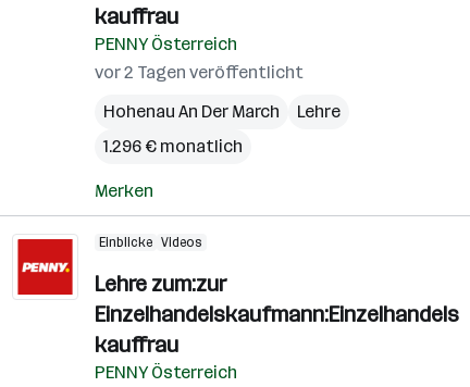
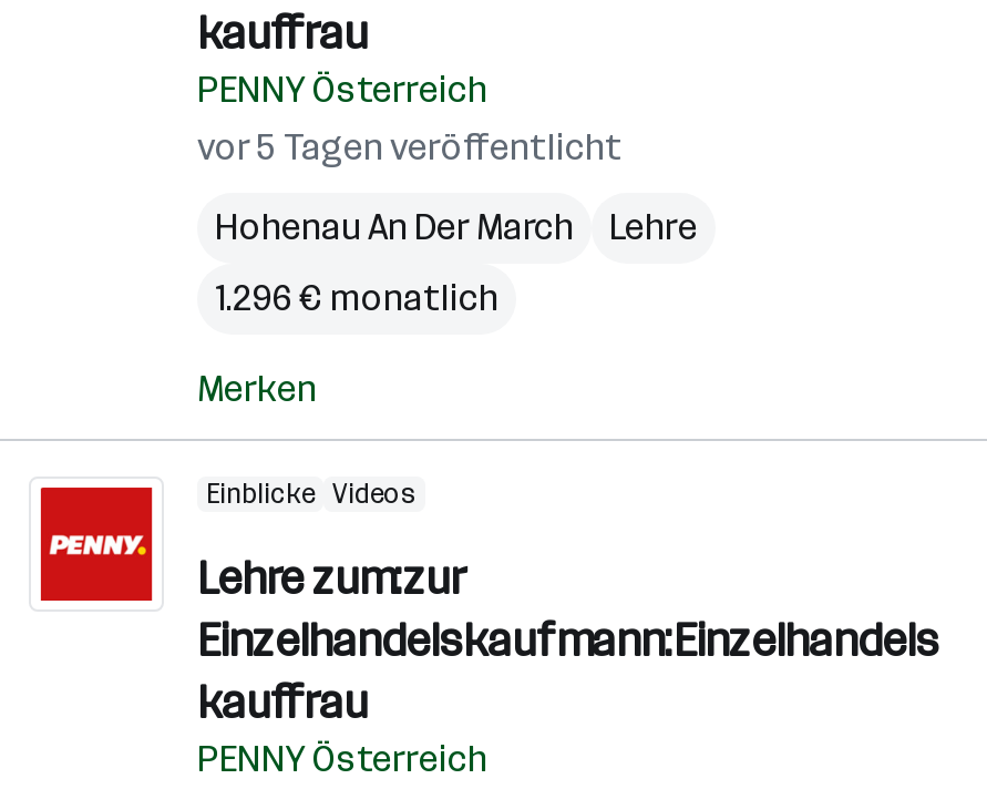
[95,62,304,83] vor 2 Tagen veröffentlicht -> [197,126,623,168] vor 5 Tagen veröffentlicht

